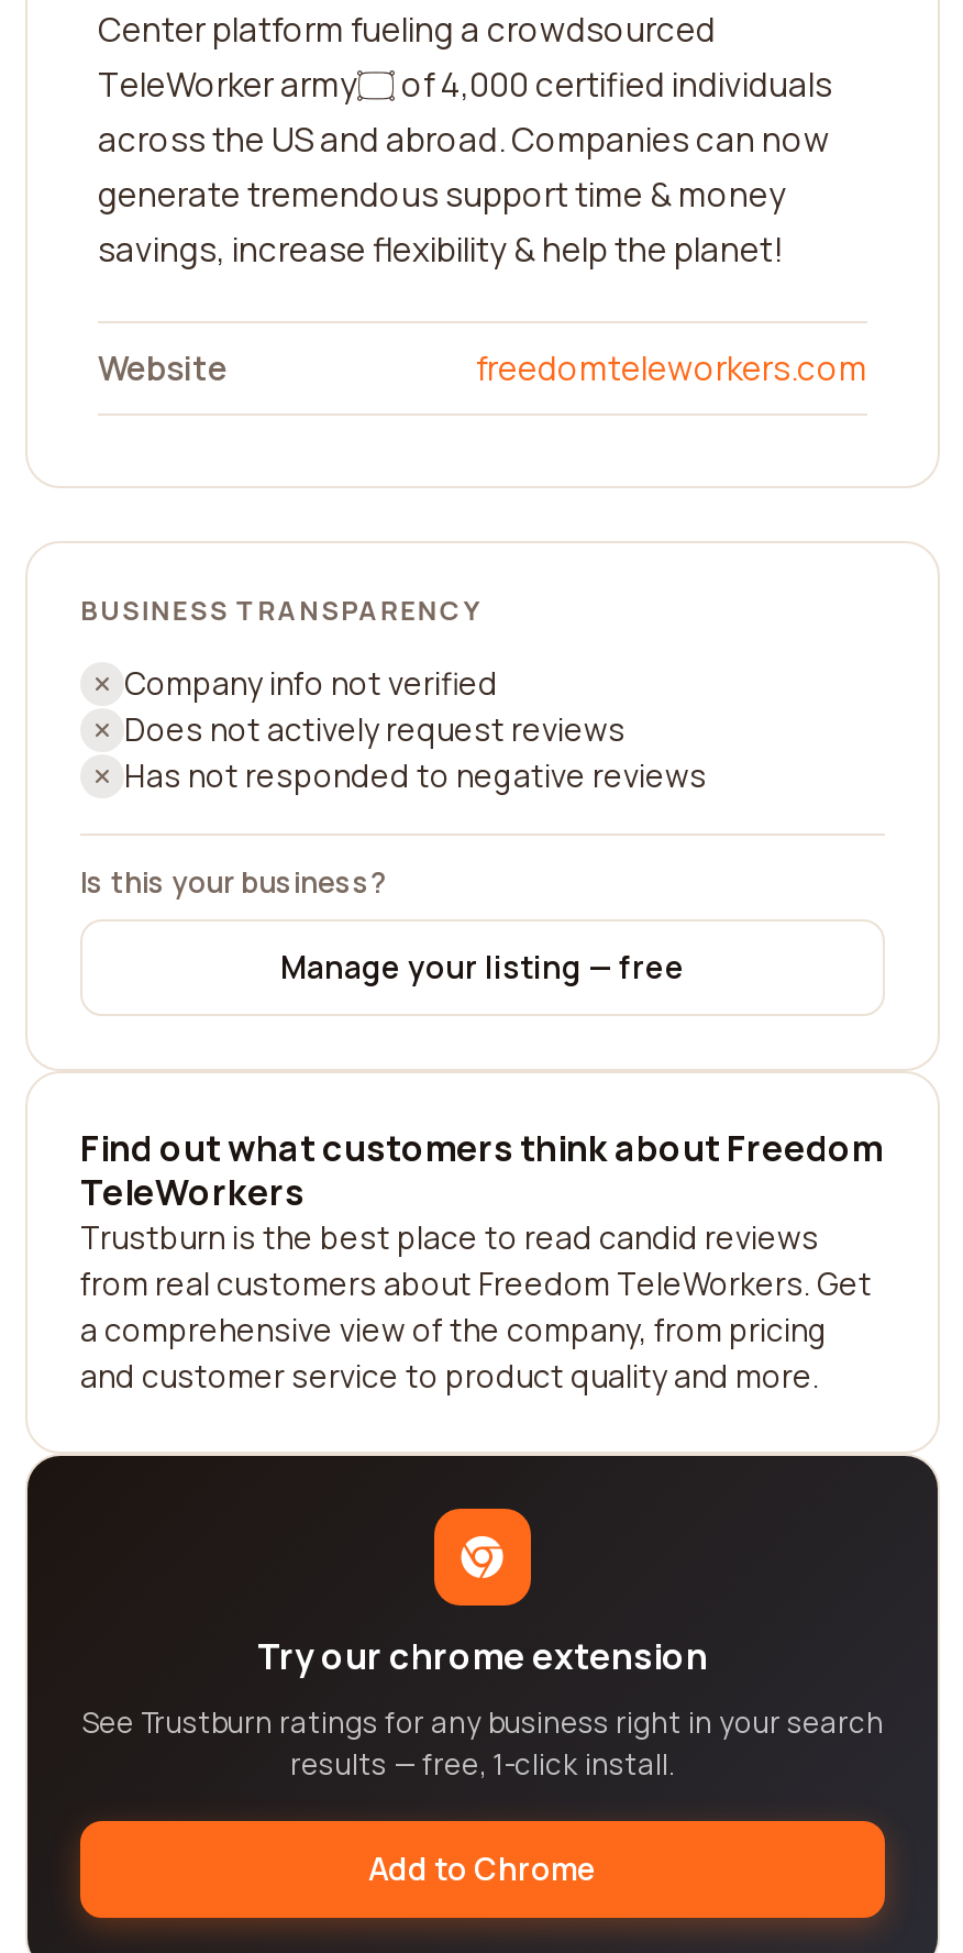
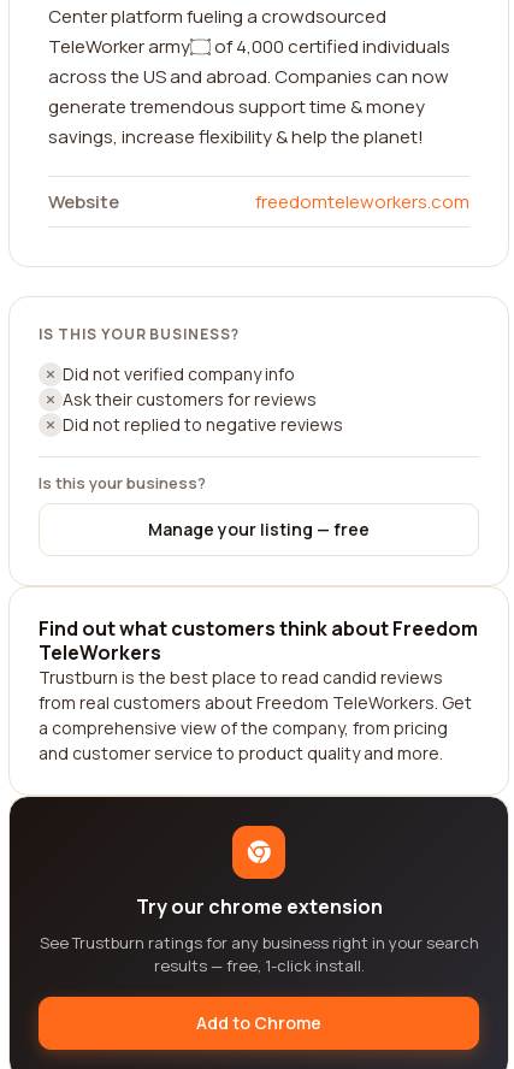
[80,592,481,629] BUSINESS TRANSPARENCY -> [39,324,240,344] IS THIS YOUR BUSINESS?
[124,662,707,796] Company info not verified | Does not actively request reviews | Has not responded to negative reviews -> [63,362,343,436] Did not verified company info | Ask their customers for reviews | Did not replied to negative reviews

